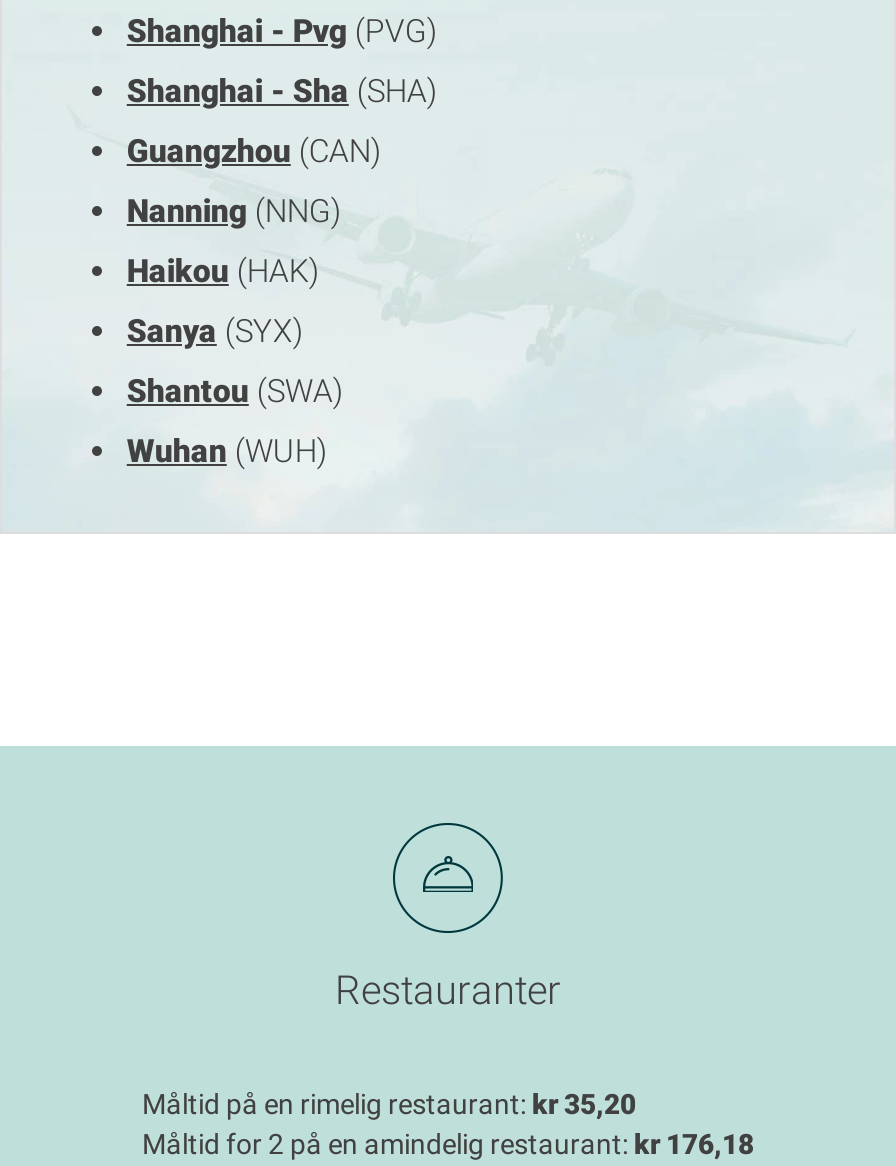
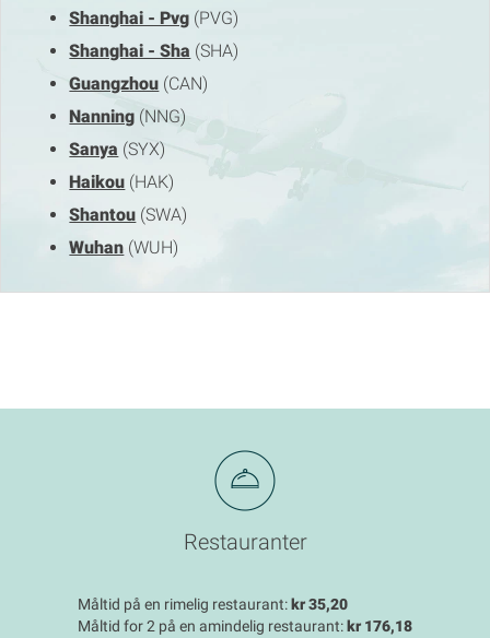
moved [127,252,319,290] -> [69,171,174,192]: Haikou (HAK)
moved [127,312,303,350] -> [69,139,166,159]: Sanya (SYX)

